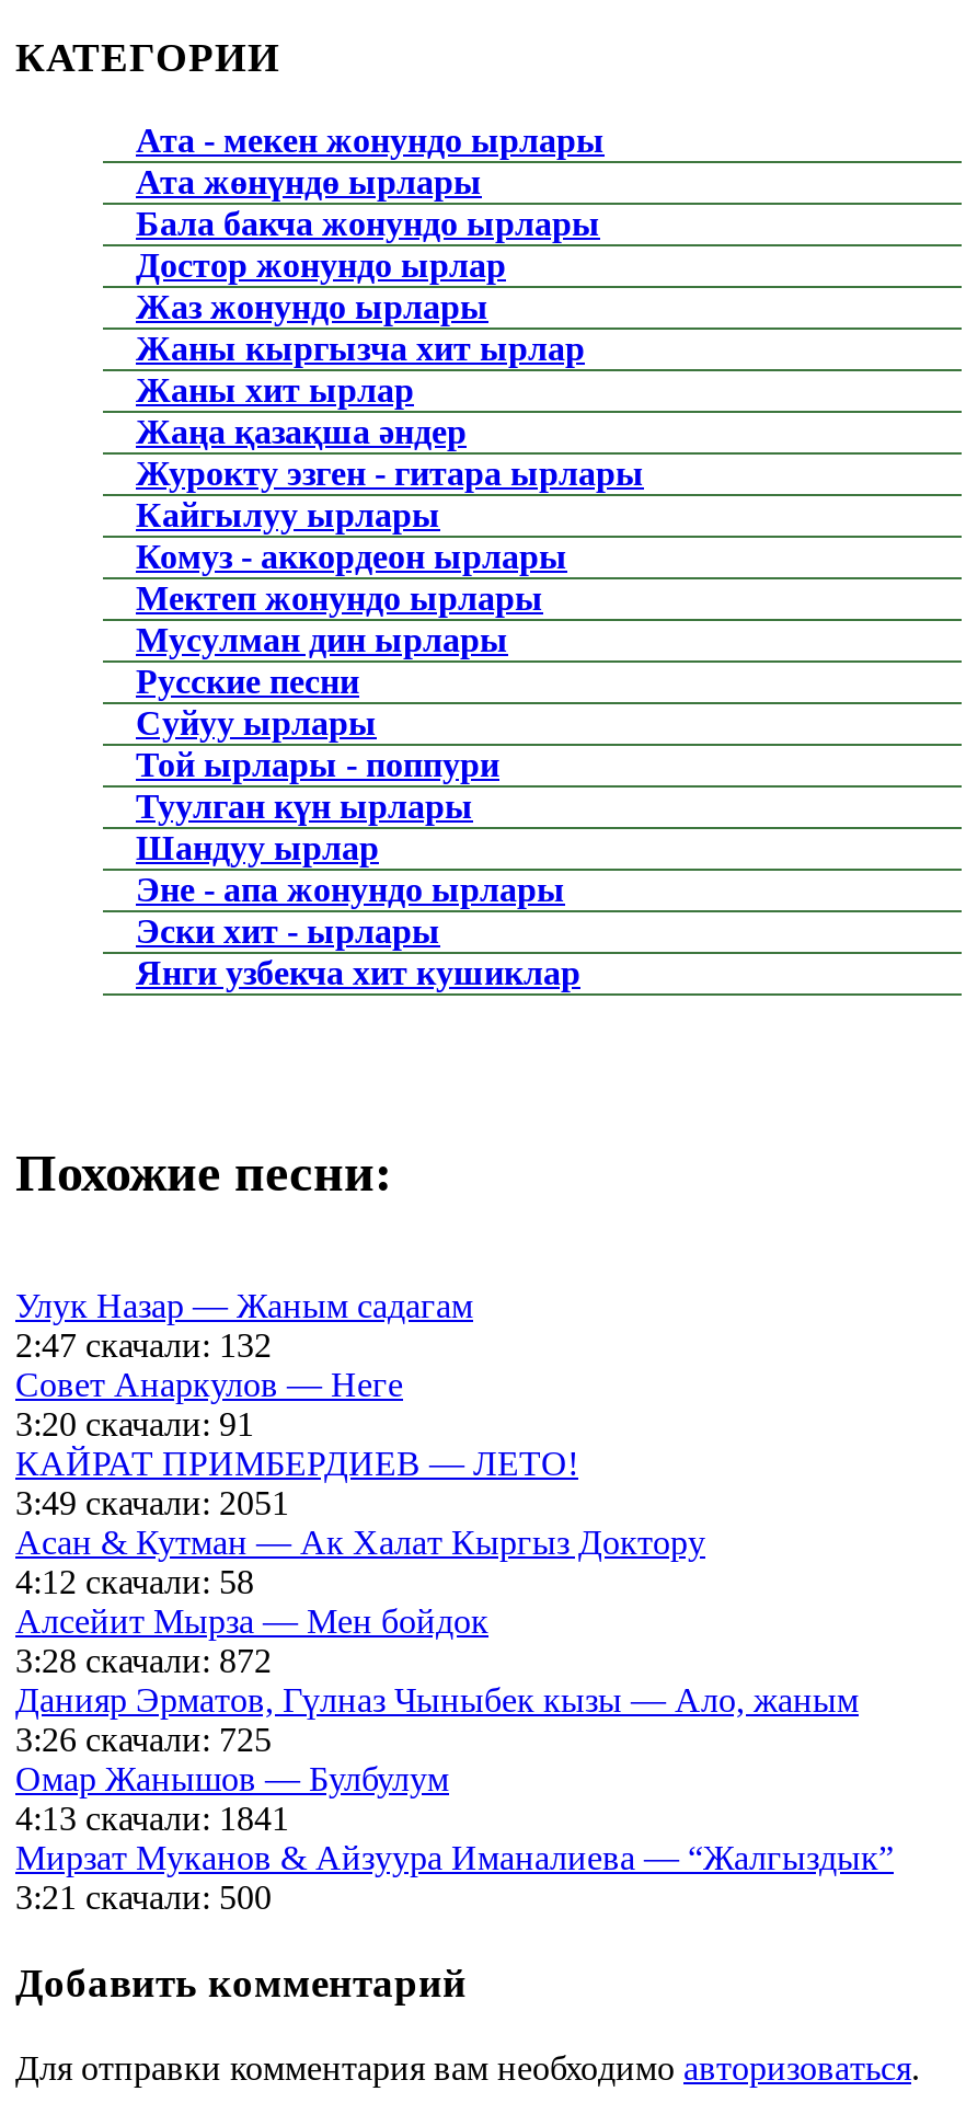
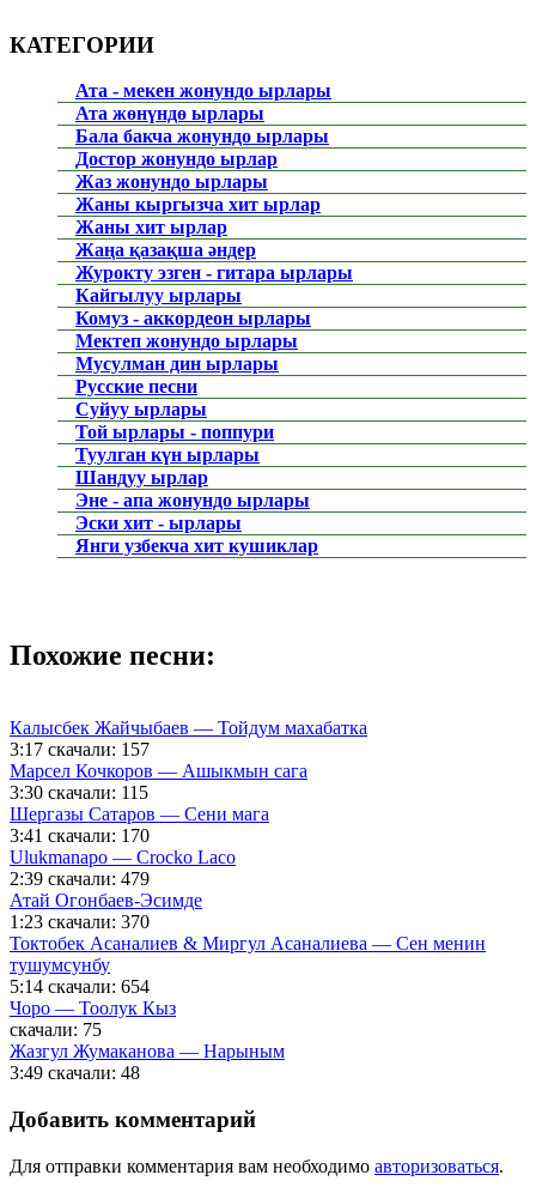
[15,1287,894,1916] Улук Назар — Жаным садагам | 2:47 скачали: 132 | Совет Анаркулов — Неге | 3:20 скачали: 91 | КАЙРАТ ПРИМБЕРДИЕВ — ЛЕТО! | 3:49 скачали: 2051 | Асан & Кутман — Ак Халат Кыргыз Доктору | 4:12 скачали: 58 | Алсейит Мырза — Мен бойдок | 3:28 скачали: 872 | Данияр Эрматов, Гүлназ Чыныбек кызы — Ало, жаным | 3:26 скачали: 725 | Омар Жанышов — Булбулум | 4:13 скачали: 1841 | Мирзат Муканов & Айзуура Иманалиева — “Жалгыздык” | 3:21 скачали: 500 -> [10,718,486,1083] Калысбек Жайчыбаев — Тойдум махабатка | 3:17 скачали: 157 | Марсел Кочкоров — Ашыкмын сага | 3:30 скачали: 115 | Шергазы Сатаров — Сени мага | 3:41 скачали: 170 | Ulukmanapo — Crocko Laco | 2:39 скачали: 479 | Атай Огонбаев-Эсимде | 1:23 скачали: 370 | Токтобек Асаналиев & Миргул Асаналиева — Сен менин | тушумсунбу | 5:14 скачали: 654 | Чоро — Тоолук Кыз | скачали: 75 | Жазгул Жумаканова — Нарыным | 3:49 скачали: 48

